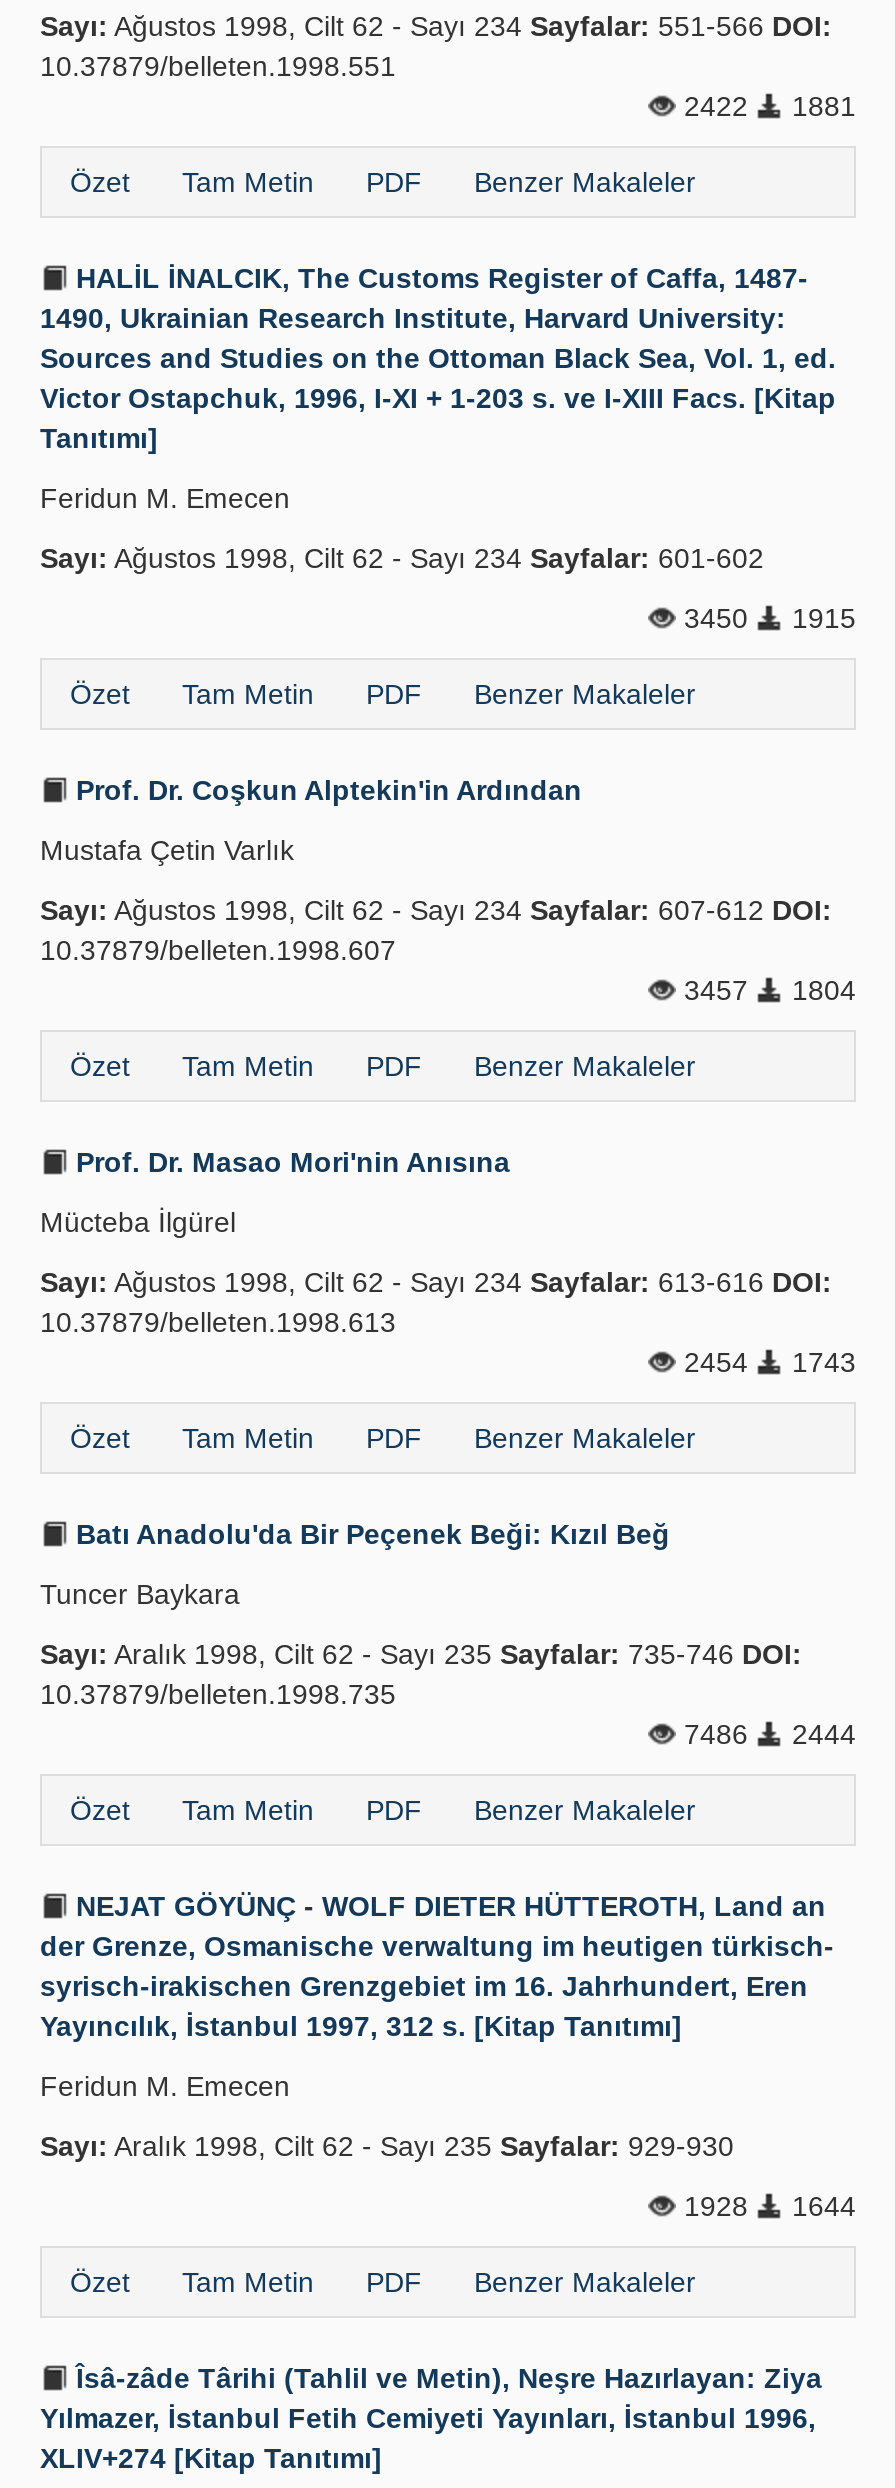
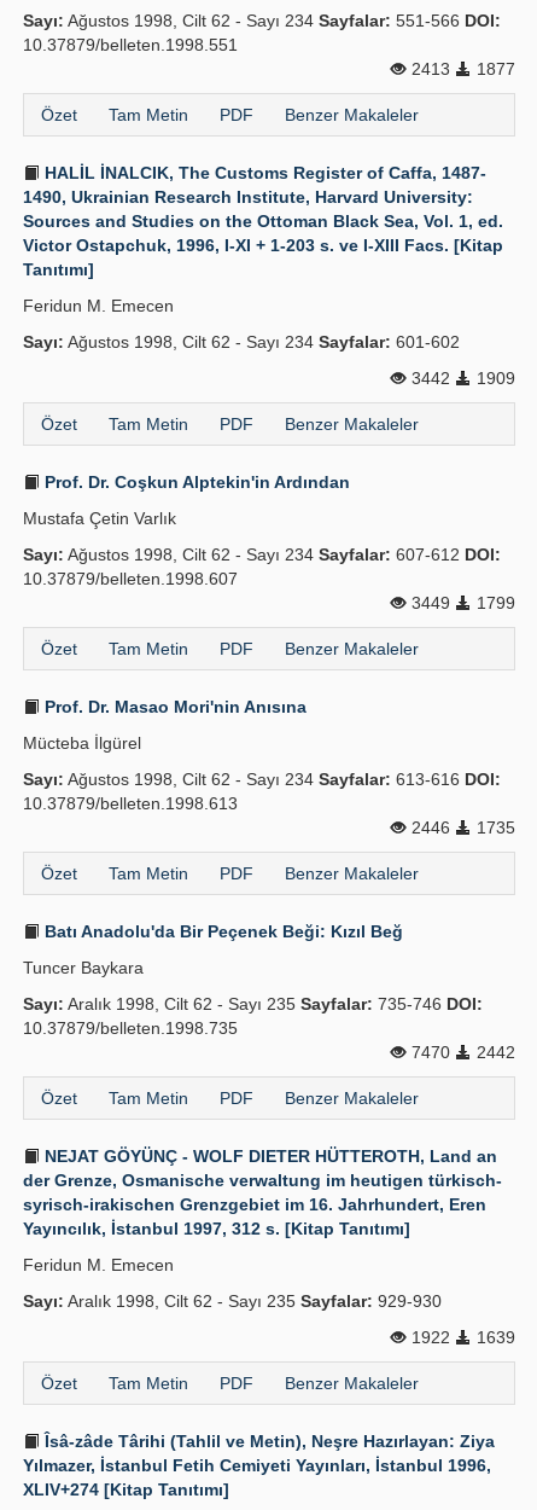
[676,90,756,122] 2422 -> [407,59,455,79] 2413
[784,90,856,122] 1881 -> [472,59,515,79] 1877
[676,602,756,634] 3450 -> [407,368,455,388] 3442
[784,602,856,634] 1915 -> [472,368,515,388] 1909
[676,974,756,1006] 3457 -> [407,593,455,612] 3449
[784,974,856,1006] 1804 -> [472,593,515,612] 1799
[676,1346,756,1378] 2454 -> [407,818,455,837] 2446
[784,1346,856,1378] 1743 -> [472,818,515,837] 1735
[676,1718,756,1750] 7486 -> [407,1043,455,1062] 7470
[784,1718,856,1750] 2444 -> [472,1043,515,1062] 2442
[676,2190,756,2222] 1928 -> [407,1328,455,1347] 1922
[784,2190,856,2222] 1644 -> [472,1328,515,1347] 1639

